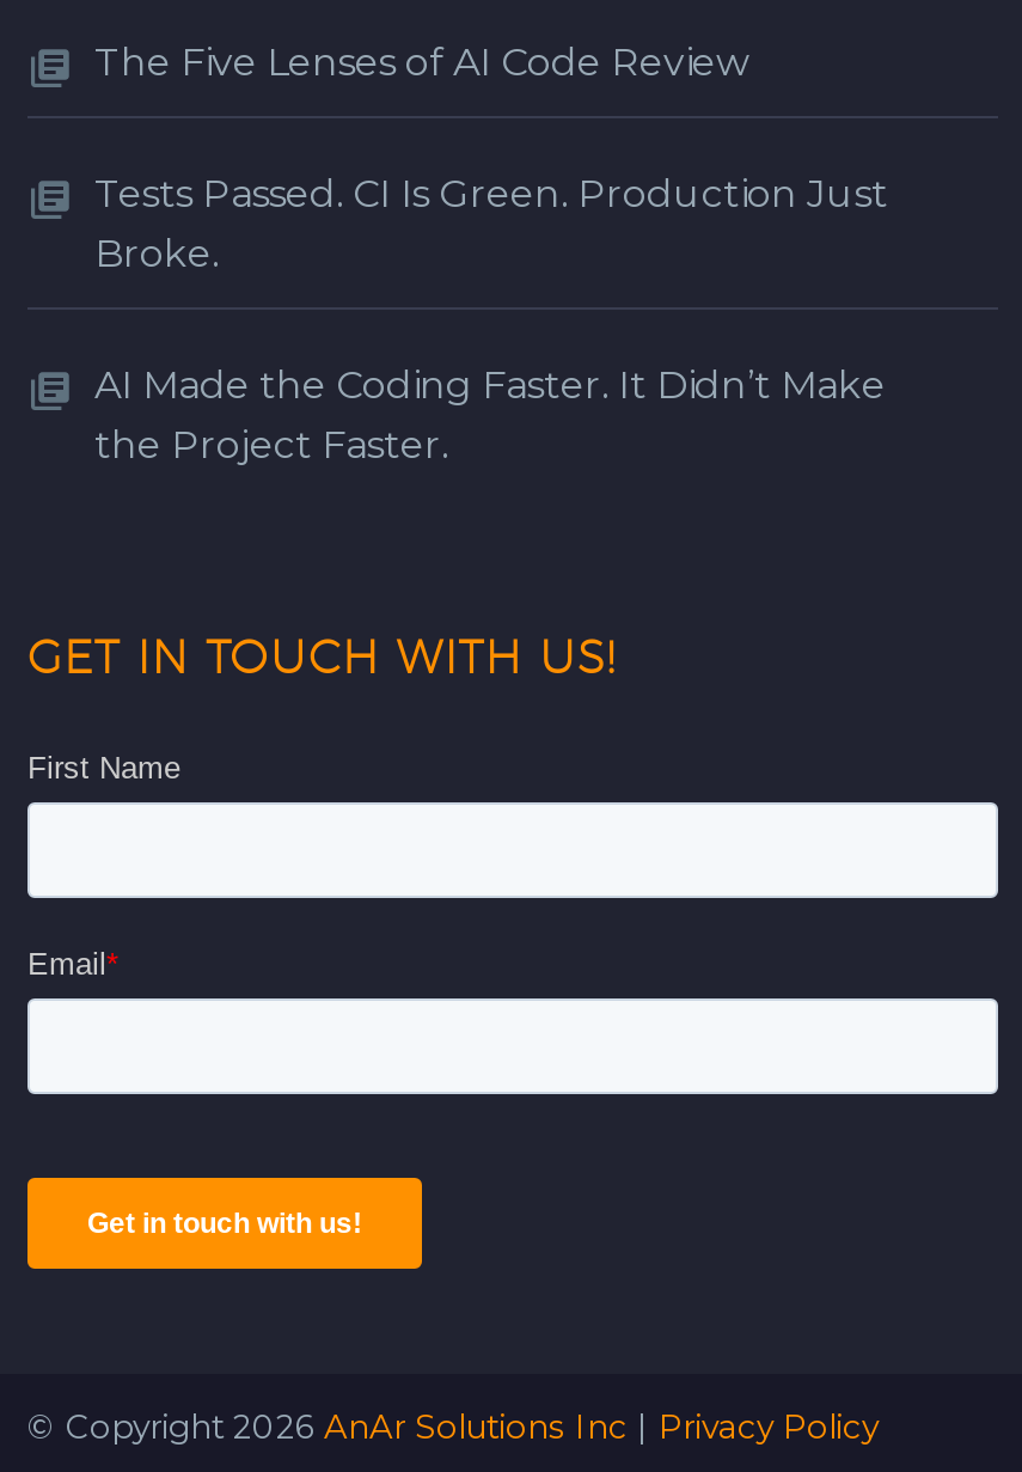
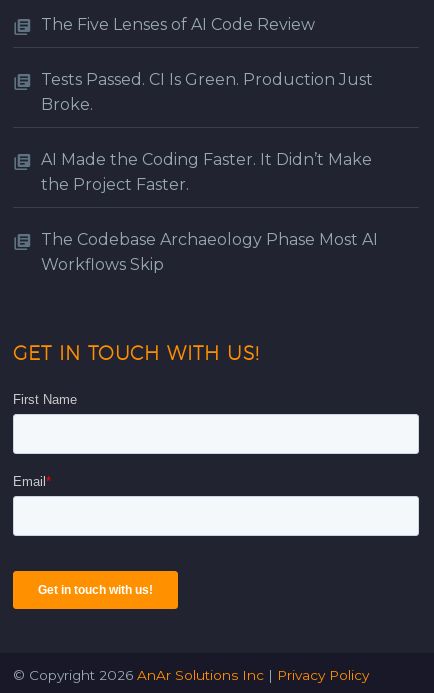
none -> [41,230,378,274] The Codebase Archaeology Phase Most AI | Workflows Skip

